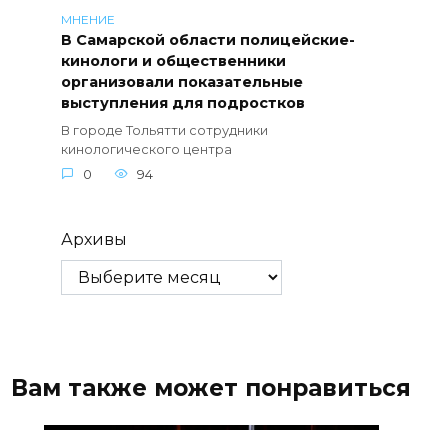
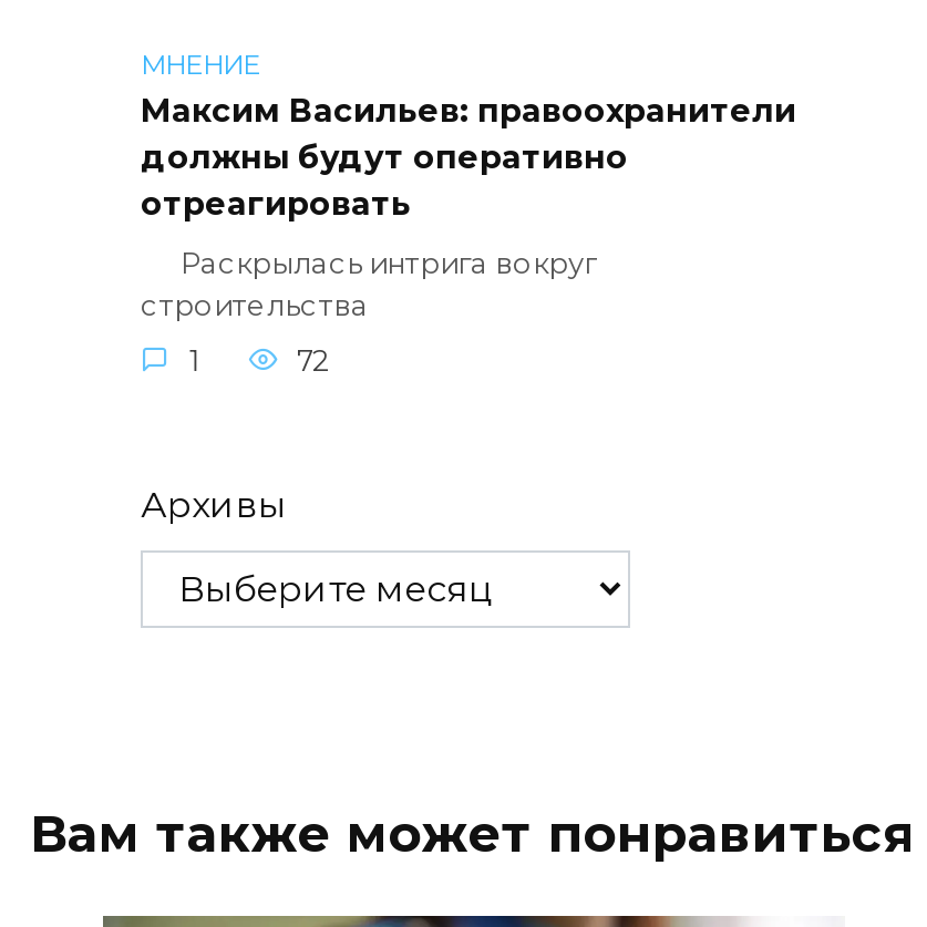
[61,32,355,113] В Самарской области полицейские- | кинологи и общественники | организовали показательные | выступления для подростков -> [141,91,796,224] Максим Васильев: правоохранители | должны будут оперативно | отреагировать
[61,122,268,156] В городе Тольятти сотрудники | кинологического центра -> [141,246,597,321] Раскрылась интрига вокруг | строительства
[83,167,152,182] 0 | 94 -> [189,344,328,377] 1 | 72

